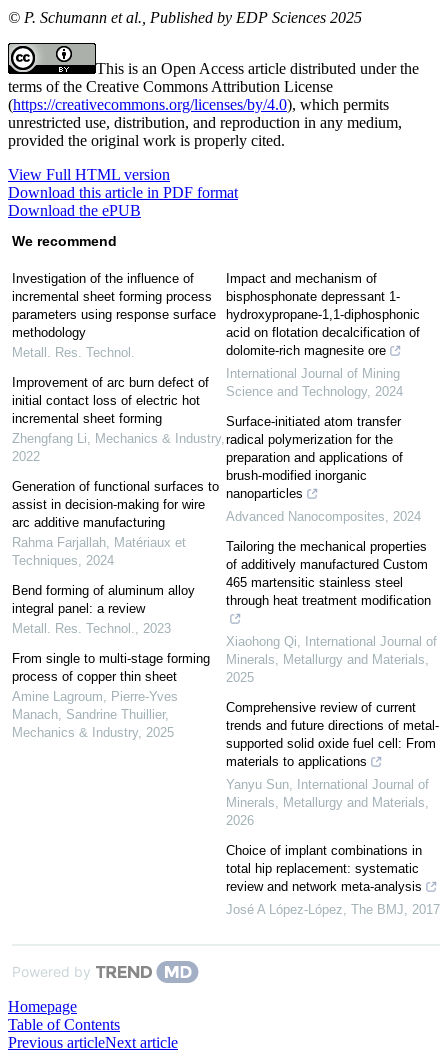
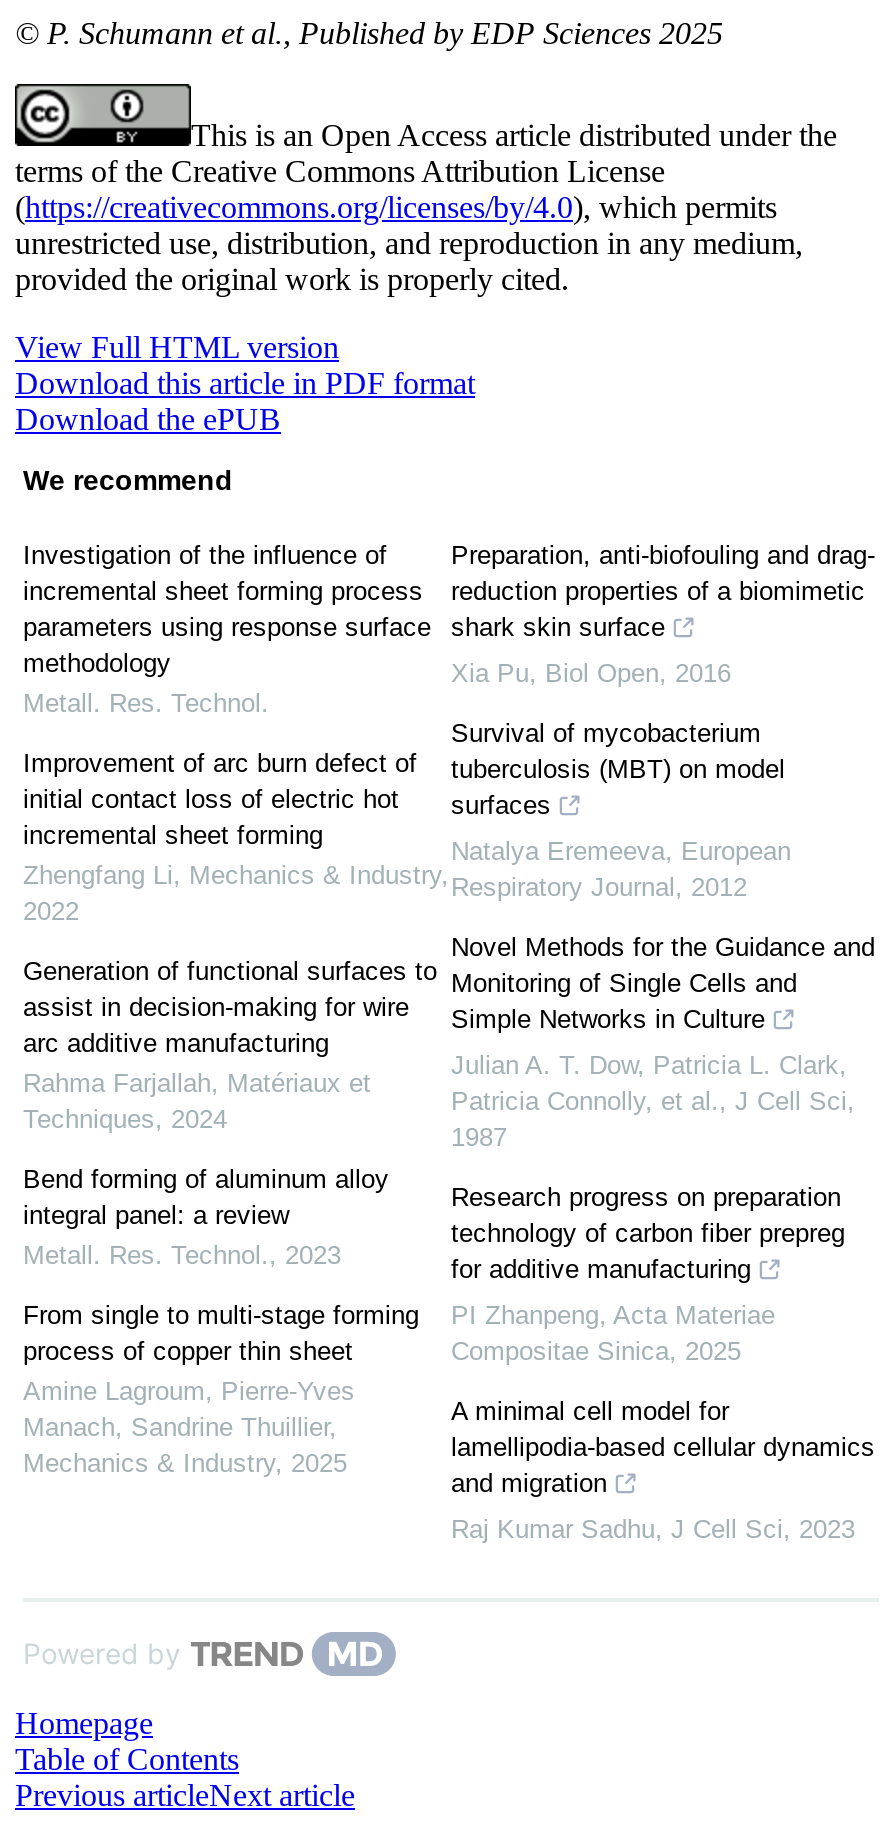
[226,271,420,358] Impact and mechanism of | bisphosphonate depressant 1- | hydroxypropane-1,1-diphosphonic | acid on flotation decalcification of | dolomite-rich magnesite ore -> [451,540,875,642] Preparation, anti-biofouling and drag- | reduction properties of a biomimetic | shark skin surface
[226,366,403,399] International Journal of Mining | Science and Technology, 2024 -> [451,658,731,688] Xia Pu, Biol Open, 2016
[226,414,403,501] Surface-initiated atom transfer | radical polymerization for the | preparation and applications of | brush-modified inorganic | nanoparticles -> [451,718,785,820] Survival of mycobacterium | tuberculosis (MBT) on model | surfaces
[226,509,421,524] Advanced Nanocomposites, 2024 -> [451,836,791,902] Natalya Eremeeva, European | Respiratory Journal, 2012
[226,539,431,608] Tailoring the mechanical properties | of additively manufactured Custom | 465 martensitic stainless steel | through heat treatment modification -> [451,932,875,1034] Novel Methods for the Guidance and | Monitoring of Single Cells and | Simple Networks in Culture
[226,634,437,685] Xiaohong Qi, International Journal of | Minerals, Metallurgy and Materials, | 2025 -> [451,1050,855,1152] Julian A. T. Dow, Patricia L. Clark, | Patricia Connolly, et al., J Cell Sci, | 1987
[226,700,439,769] Comprehensive review of current | trends and future directions of metal- | supported solid oxide fuel cell: From | materials to applications -> [451,1182,845,1284] Research progress on preparation | technology of carbon fiber prepreg | for additive manufacturing
[226,777,429,828] Yanyu Sun, International Journal of | Minerals, Metallurgy and Materials, | 2026 -> [451,1300,775,1366] PI Zhanpeng, Acta Materiae | Compositae Sinica, 2025
[226,843,422,894] Choice of implant combinations in | total hip replacement: systematic | review and network meta-analysis -> [451,1396,875,1498] A minimal cell model for | lamellipodia-based cellular dynamics | and migration
[226,902,440,917] José A López-López, The BMJ, 2017 -> [451,1514,855,1544] Raj Kumar Sadhu, J Cell Sci, 2023

